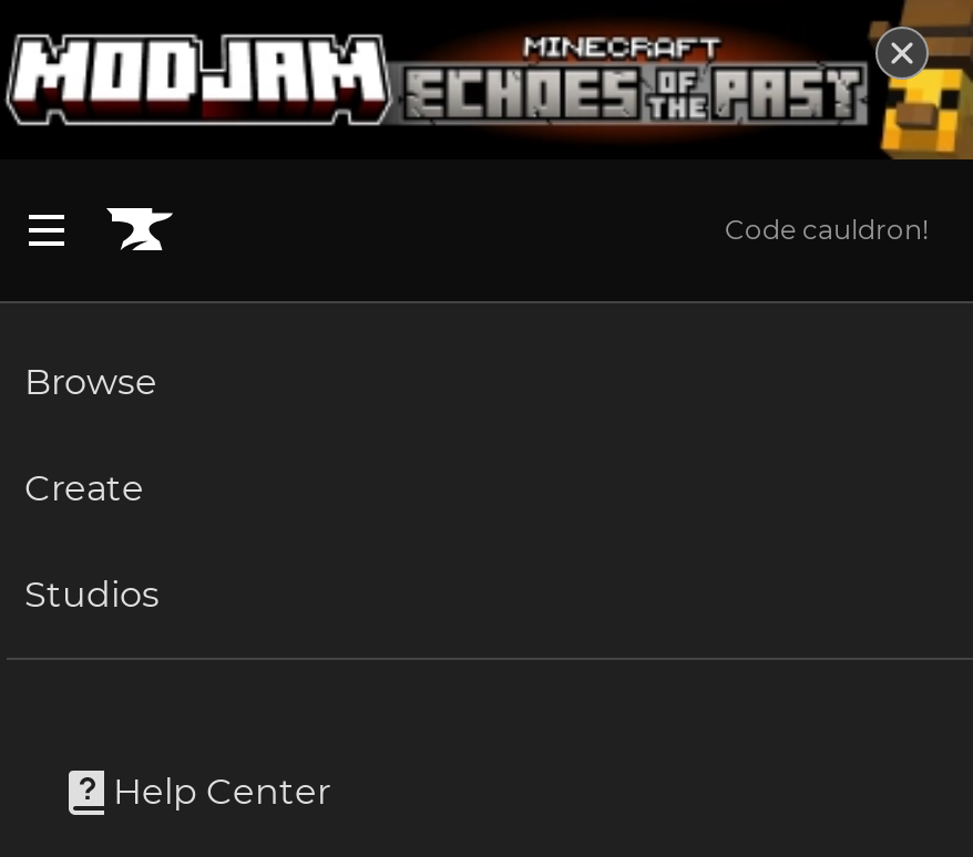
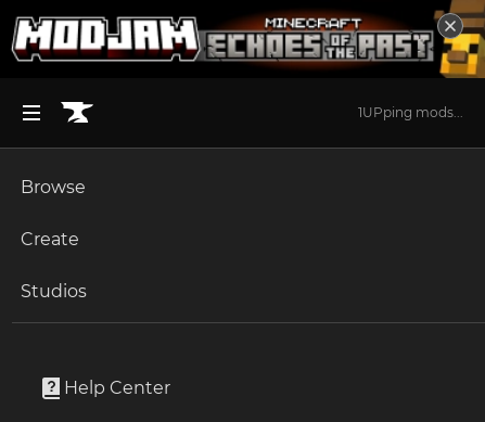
[725,212,929,245] Code cauldron! -> [358,104,463,120] 1UPping mods...

